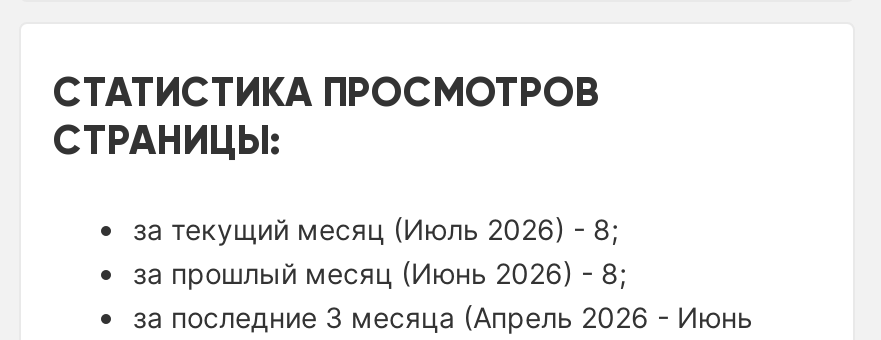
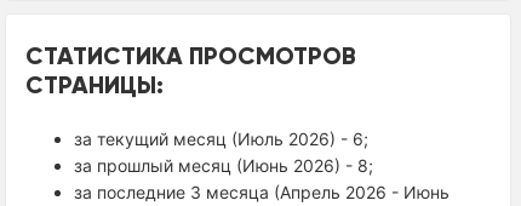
[133,212,619,246] за текущий месяц (Июль 2026) - 8; -> [74,128,368,149] за текущий месяц (Июль 2026) - 6;

